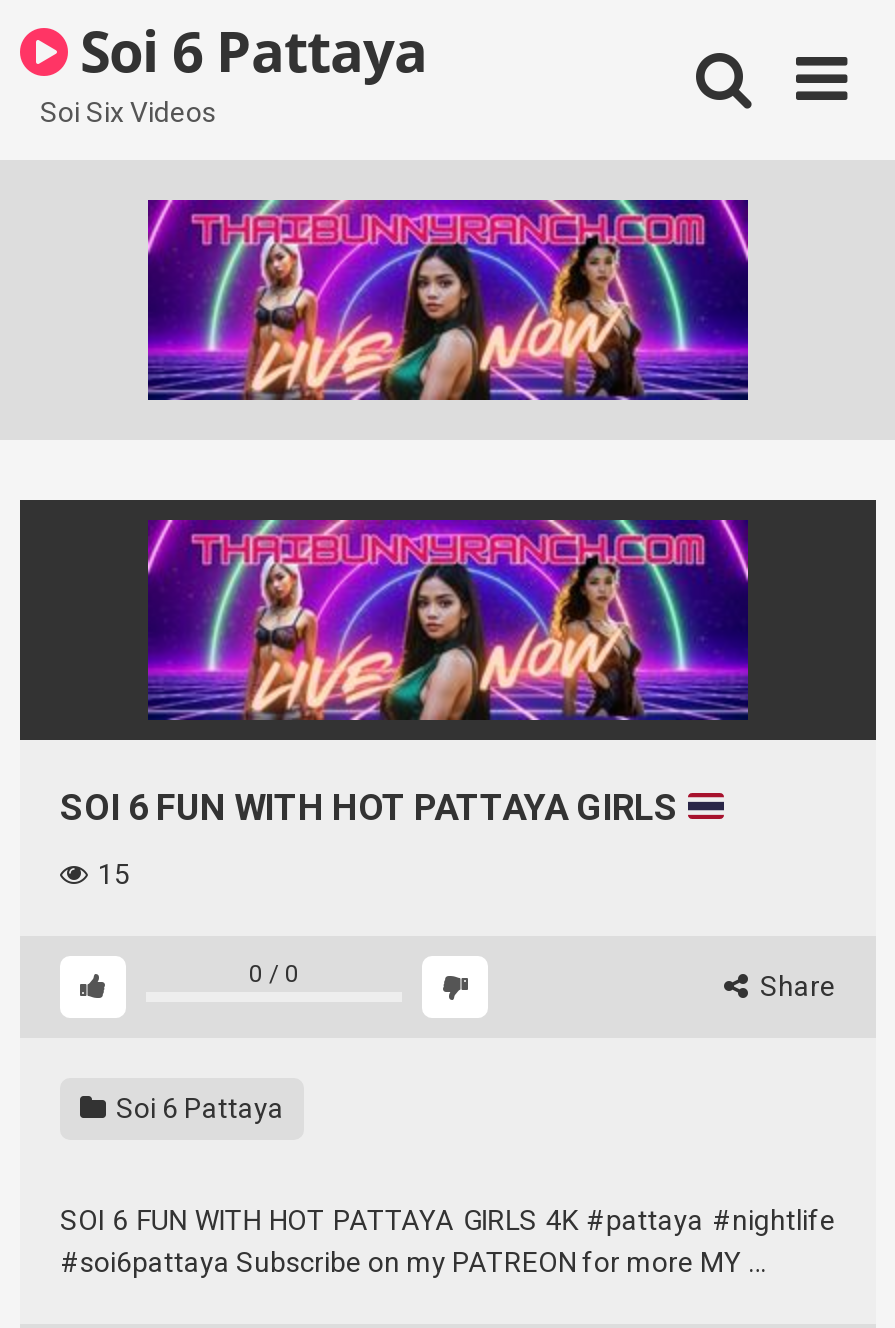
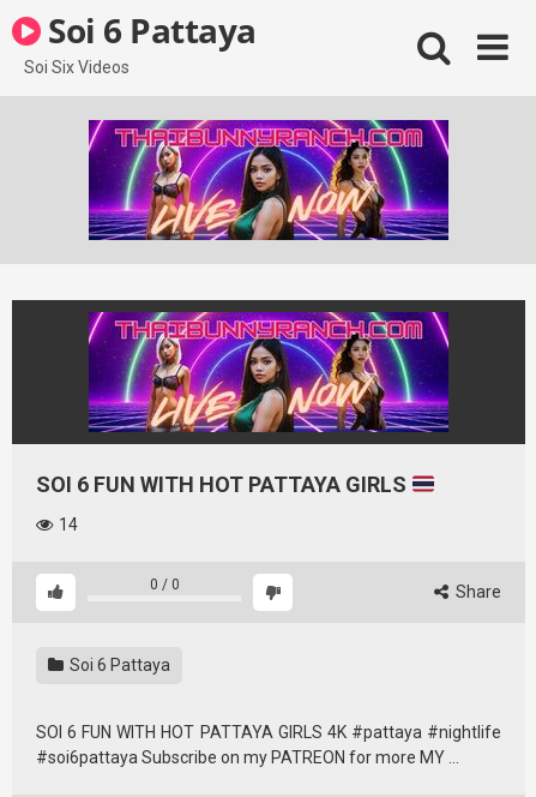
[92,858,130,890] 15 -> [55,515,78,534] 14

